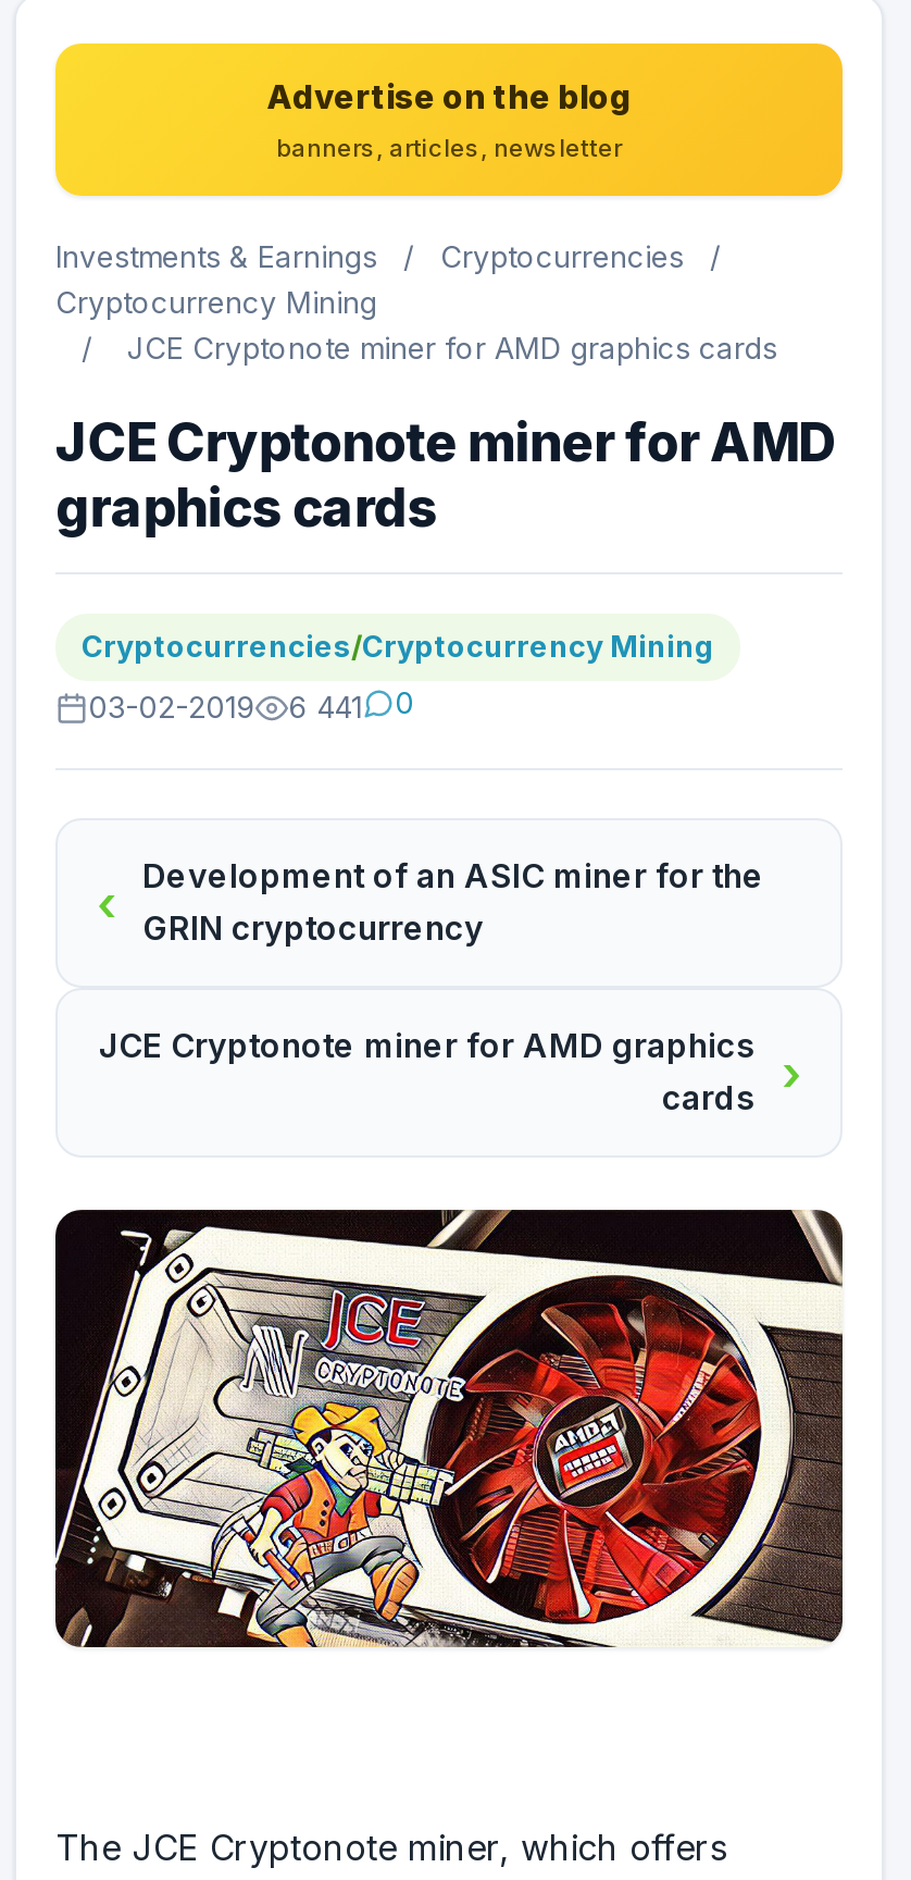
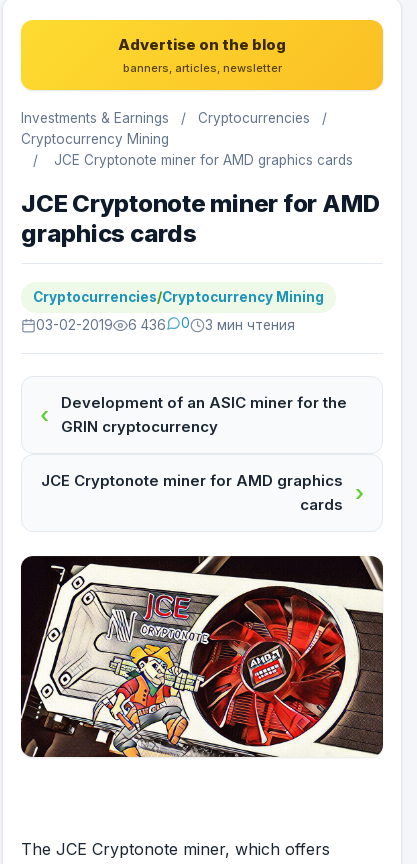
[288,689,362,723] 6 441 -> [128,316,166,332] 6 436
none -> [205,316,295,332] 3 мин чтения

